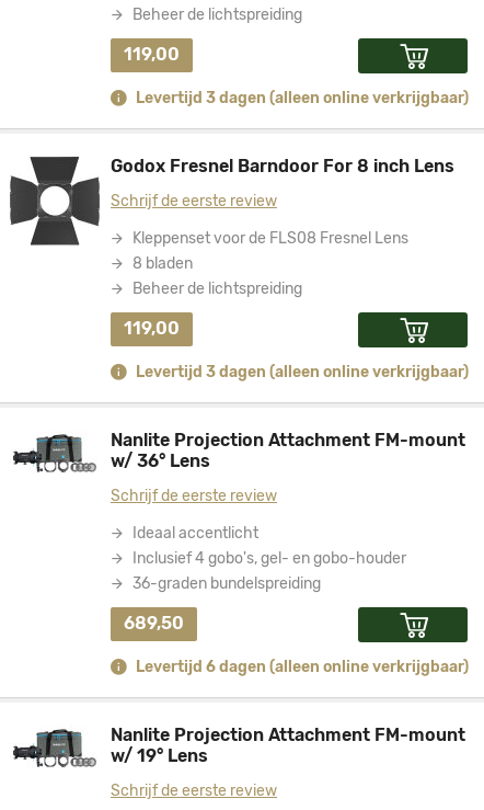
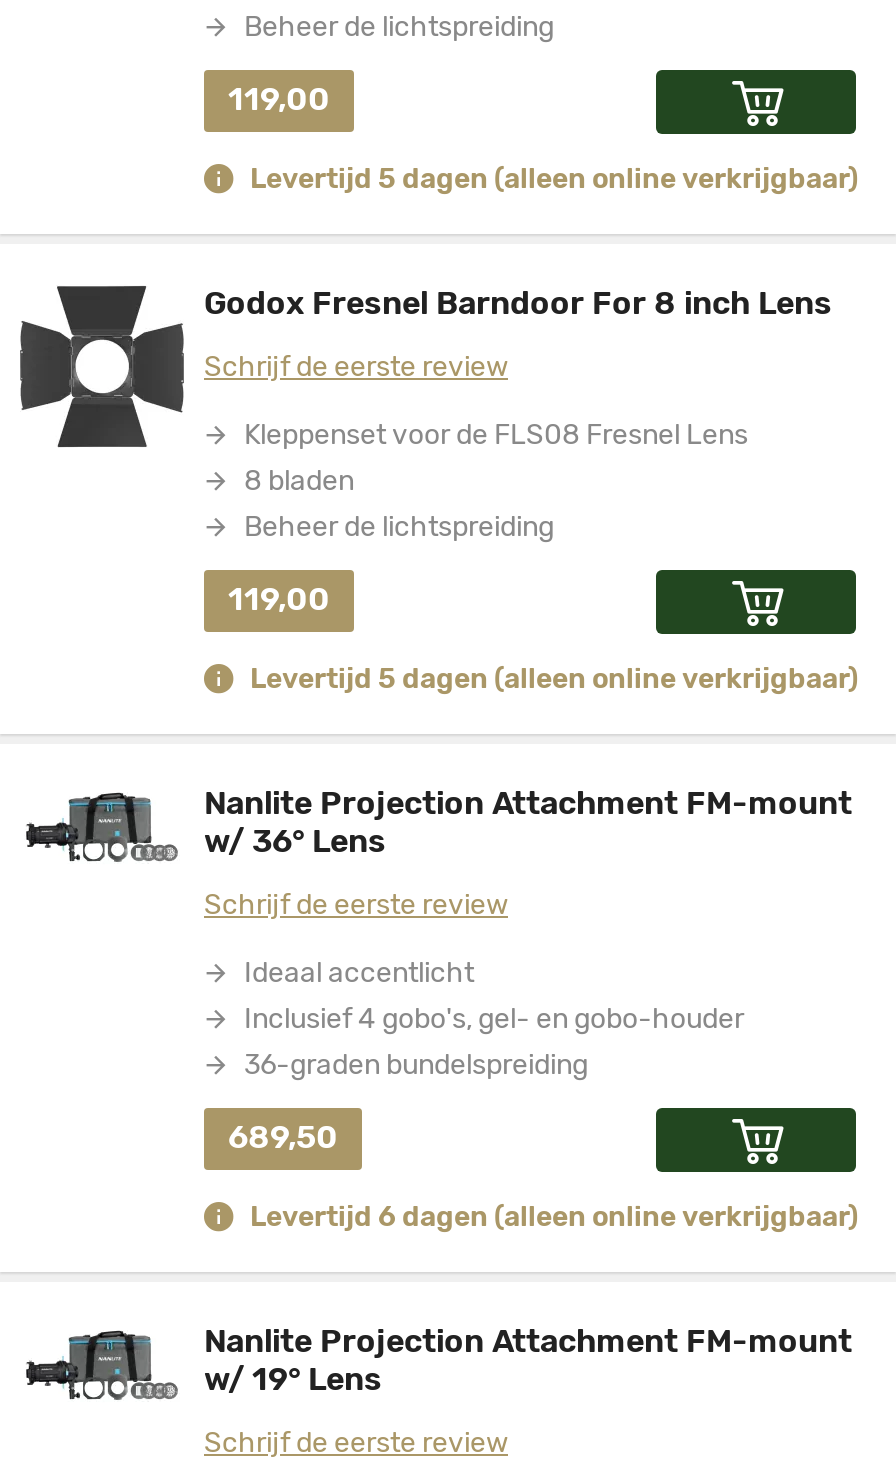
[136,89,469,107] Levertijd 3 dagen (alleen online verkrijgbaar) -> [250,162,858,196] Levertijd 5 dagen (alleen online verkrijgbaar)
[136,363,469,381] Levertijd 3 dagen (alleen online verkrijgbaar) -> [250,662,858,696] Levertijd 5 dagen (alleen online verkrijgbaar)

